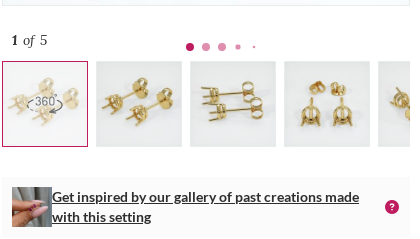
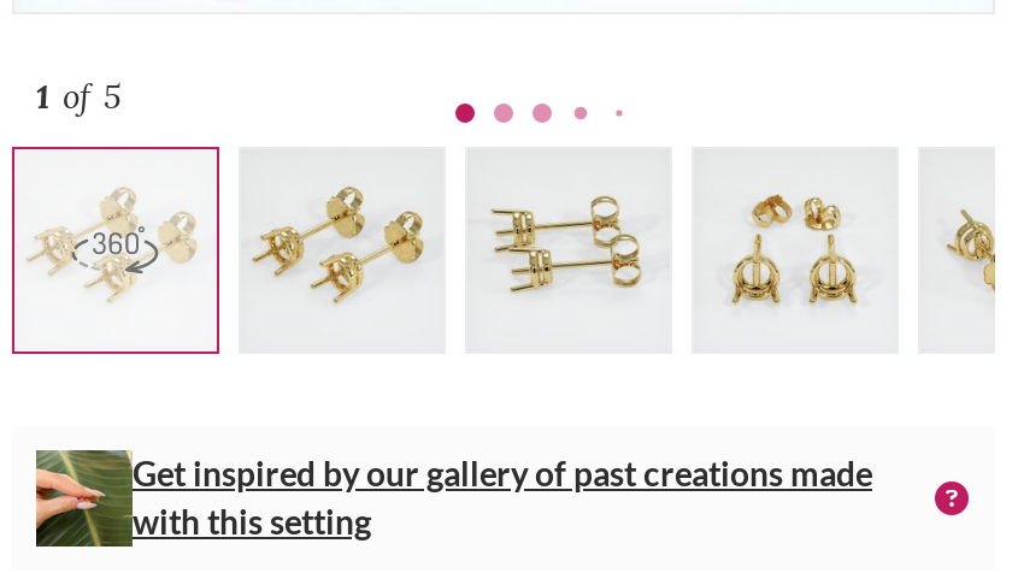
[11,186,49,228] [image] -> [34,448,125,549] [image]

